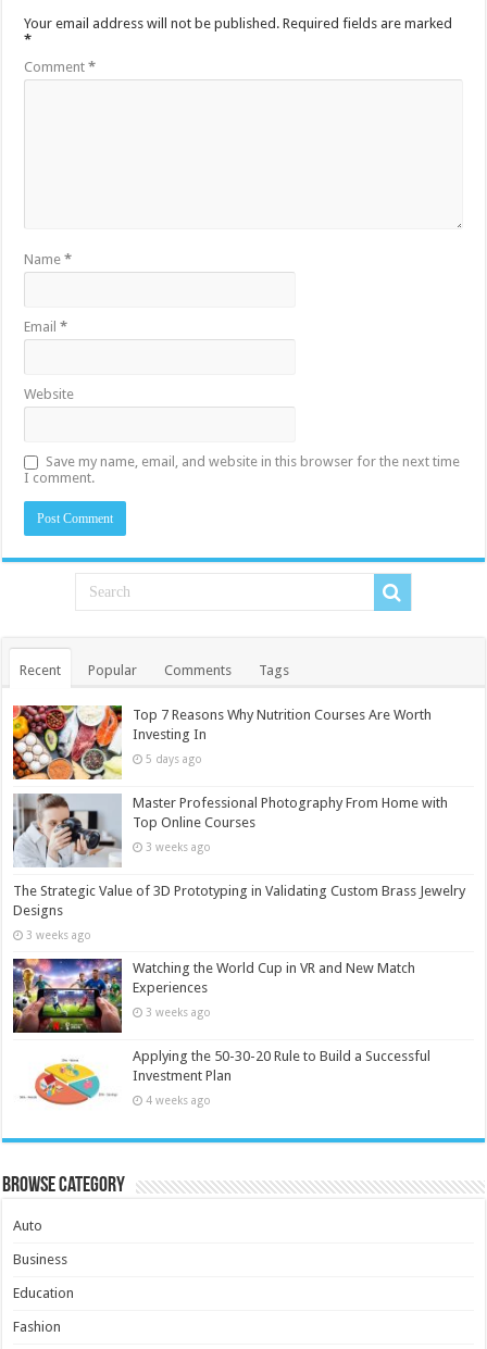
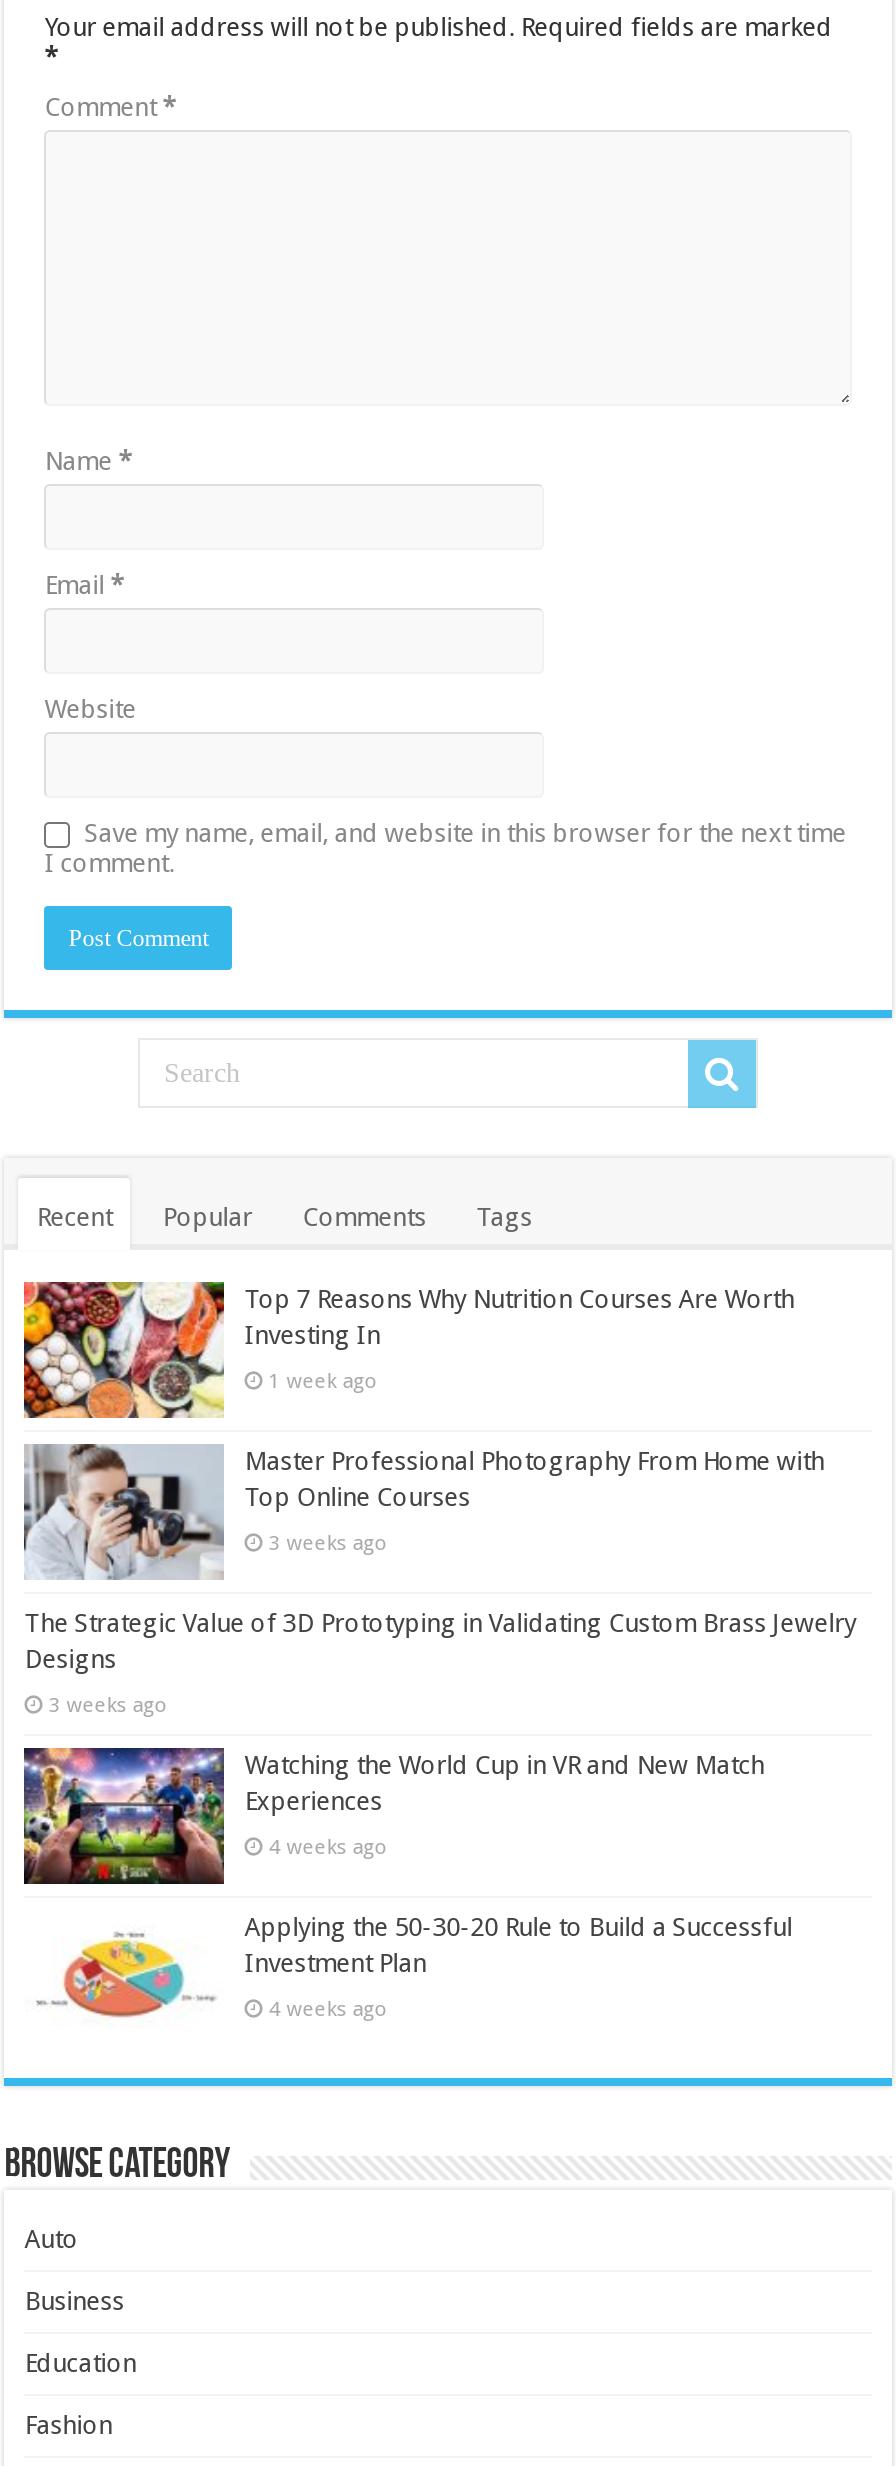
[146,752,202,765] 5 days ago -> [268,1367,378,1391] 1 week ago
[146,1005,211,1018] 3 weeks ago -> [268,1834,388,1858] 4 weeks ago

